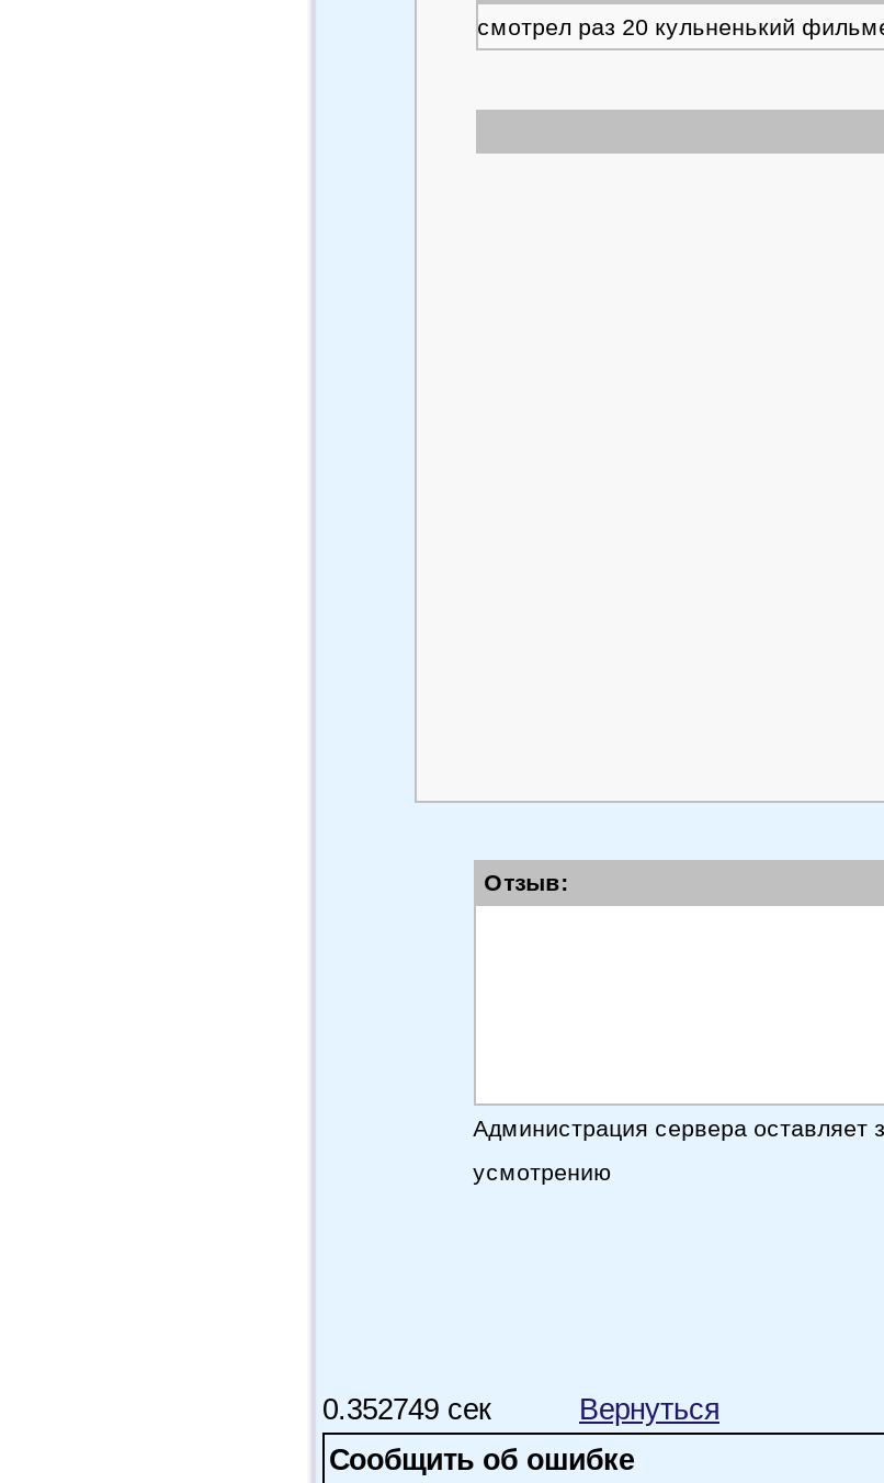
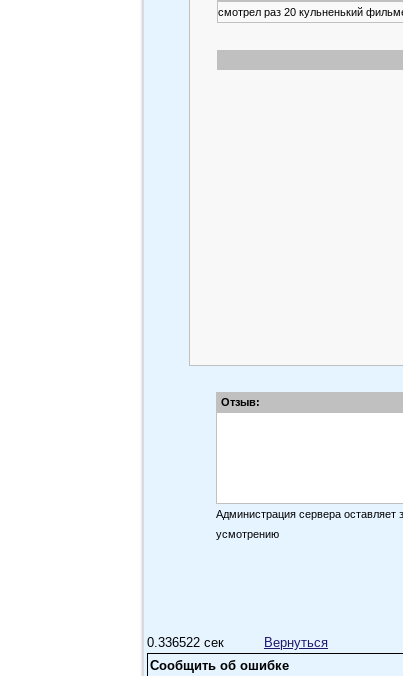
[322,1393,491,1426] 0.352749 сек -> [147,635,224,650] 0.336522 сек

